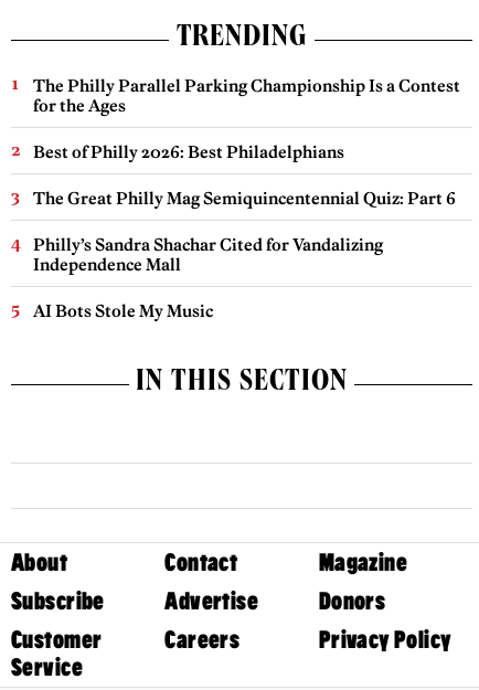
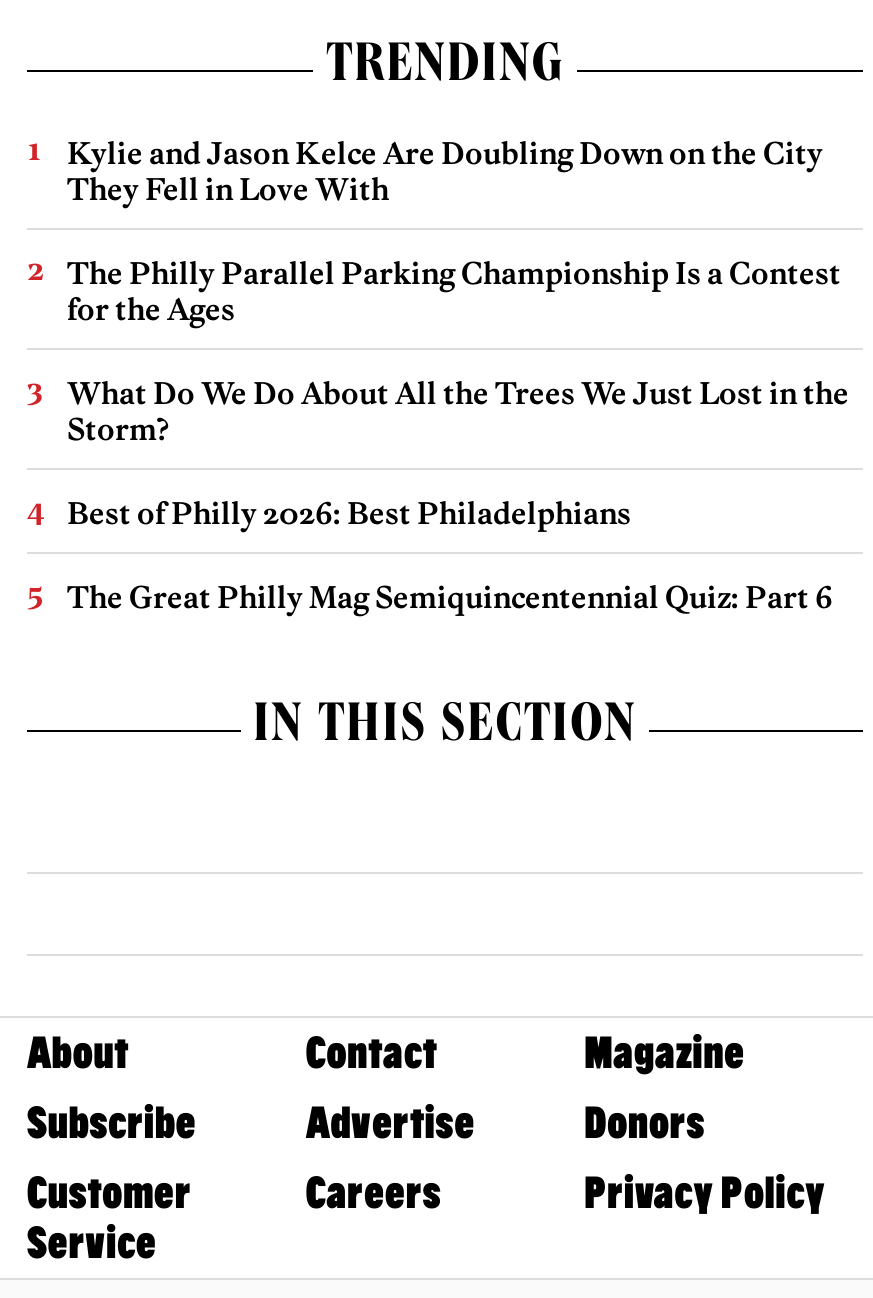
none -> [67,133,823,207] Kylie and Jason Kelce Are Doubling Down on the City | They Fell in Love With
moved [33,75,460,115] -> [67,253,841,327]: The Philly Parallel Parking Championship Is a Contest | for the Ages
none -> [67,373,849,447] What Do We Do About All the Trees We Just Lost in the | Storm?
moved [33,141,456,208] -> [67,493,833,615]: Best of Philly 2026: Best Philadelphians | The Great Philly Mag Semiquincentennial Quiz: Part 6
[33,233,383,321] Philly’s Sandra Shachar Cited for Vandalizing | Independence Mall | AI Bots Stole My Music -> none

